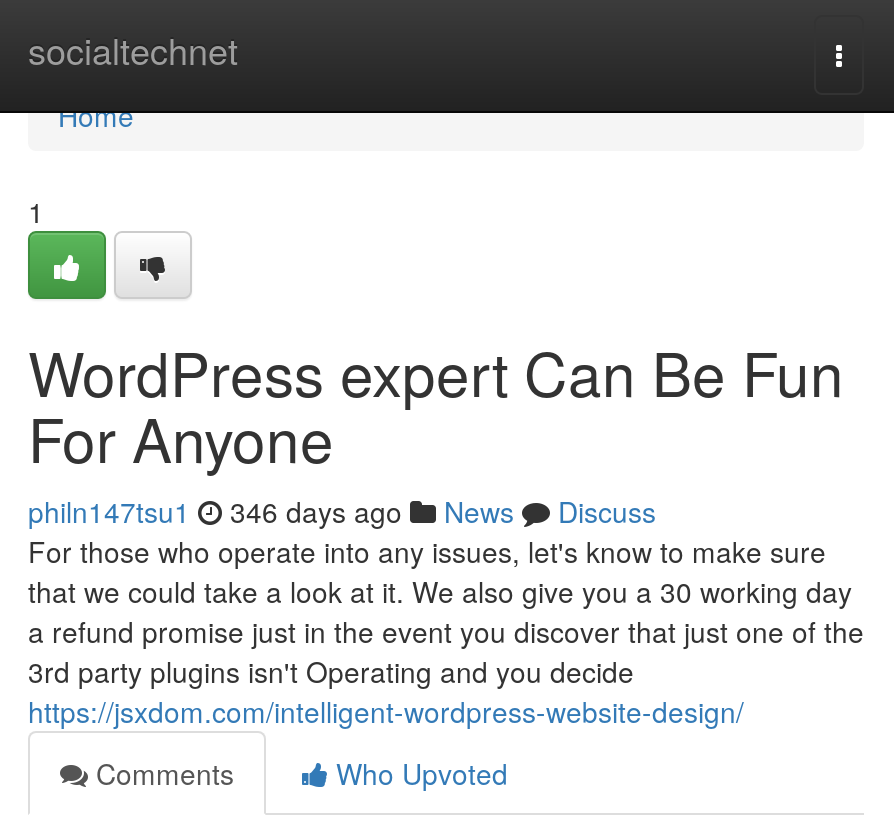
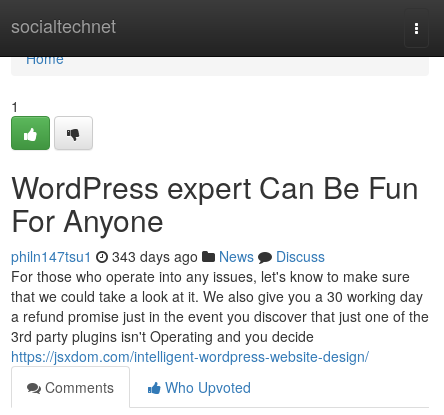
[28,491,656,531] philn147tsu1 346 days ago News Discuss -> [11,246,325,266] philn147tsu1 343 days ago News Discuss

